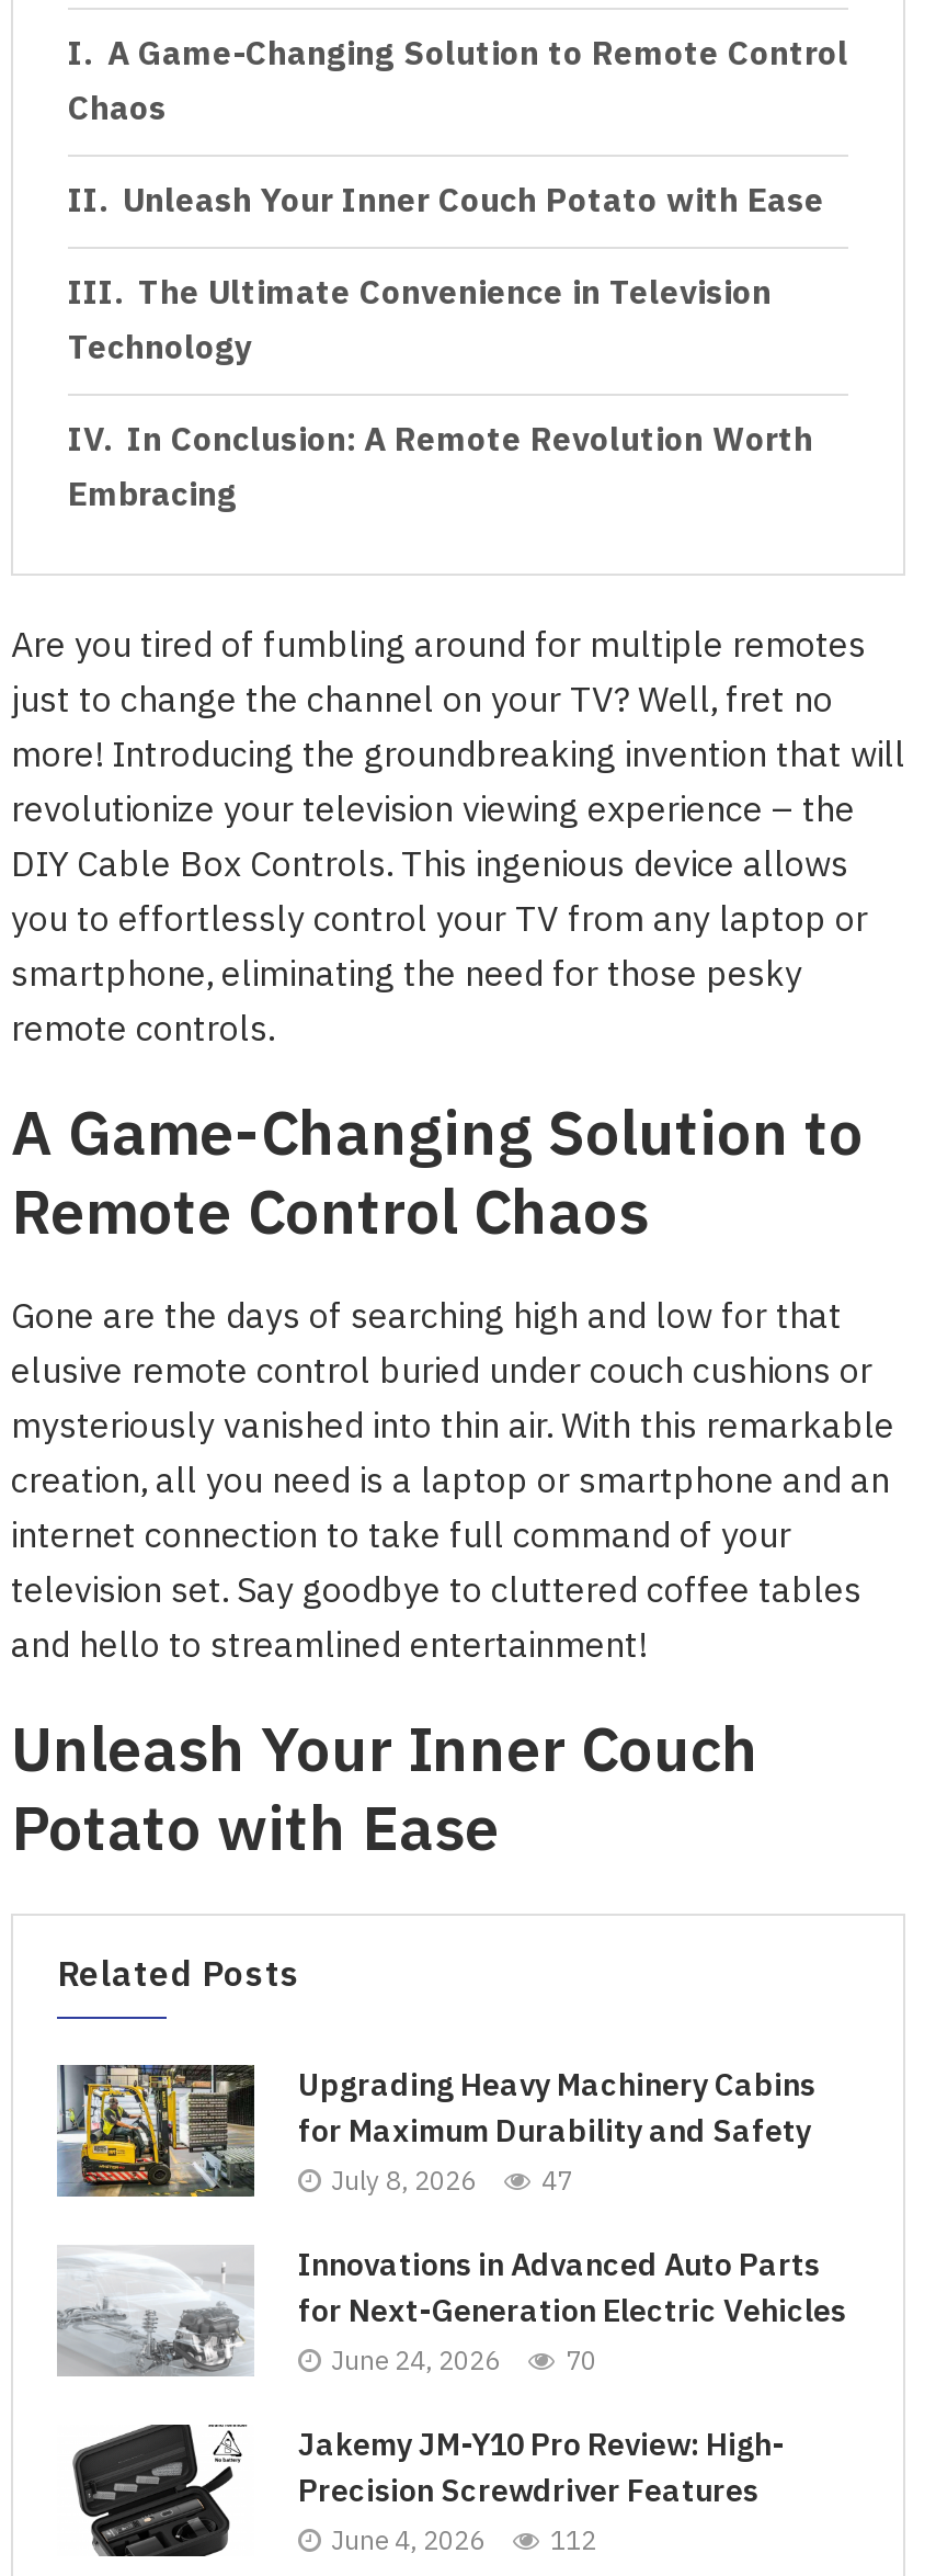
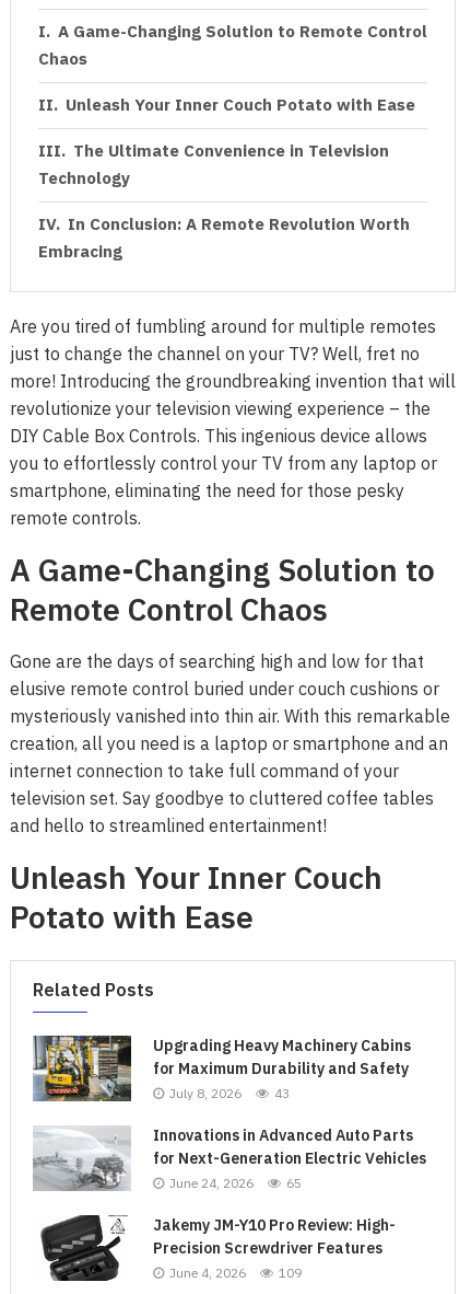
[331,2161,572,2201] July 8, 2026 47 -> [169,1084,290,1104] July 8, 2026 43
[331,2341,596,2381] June 24, 2026 70 -> [169,1174,302,1193] June 24, 2026 65
[331,2521,596,2561] June 4, 2026 112 -> [169,1263,302,1283] June 4, 2026 109

